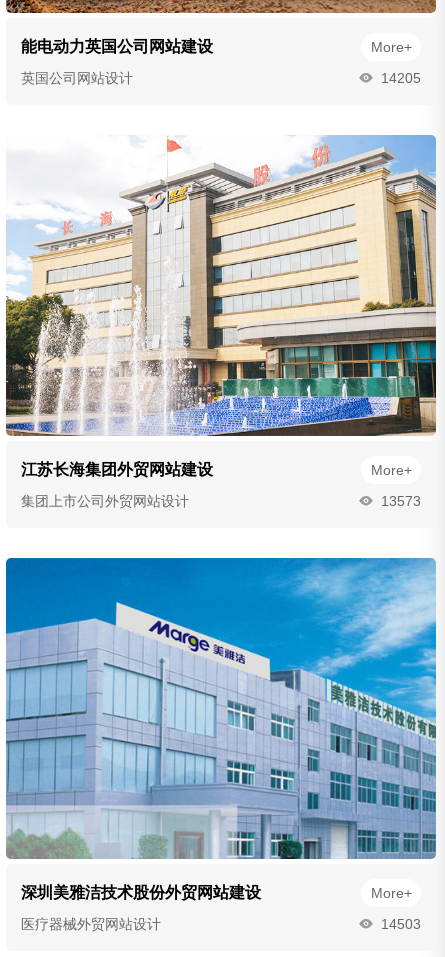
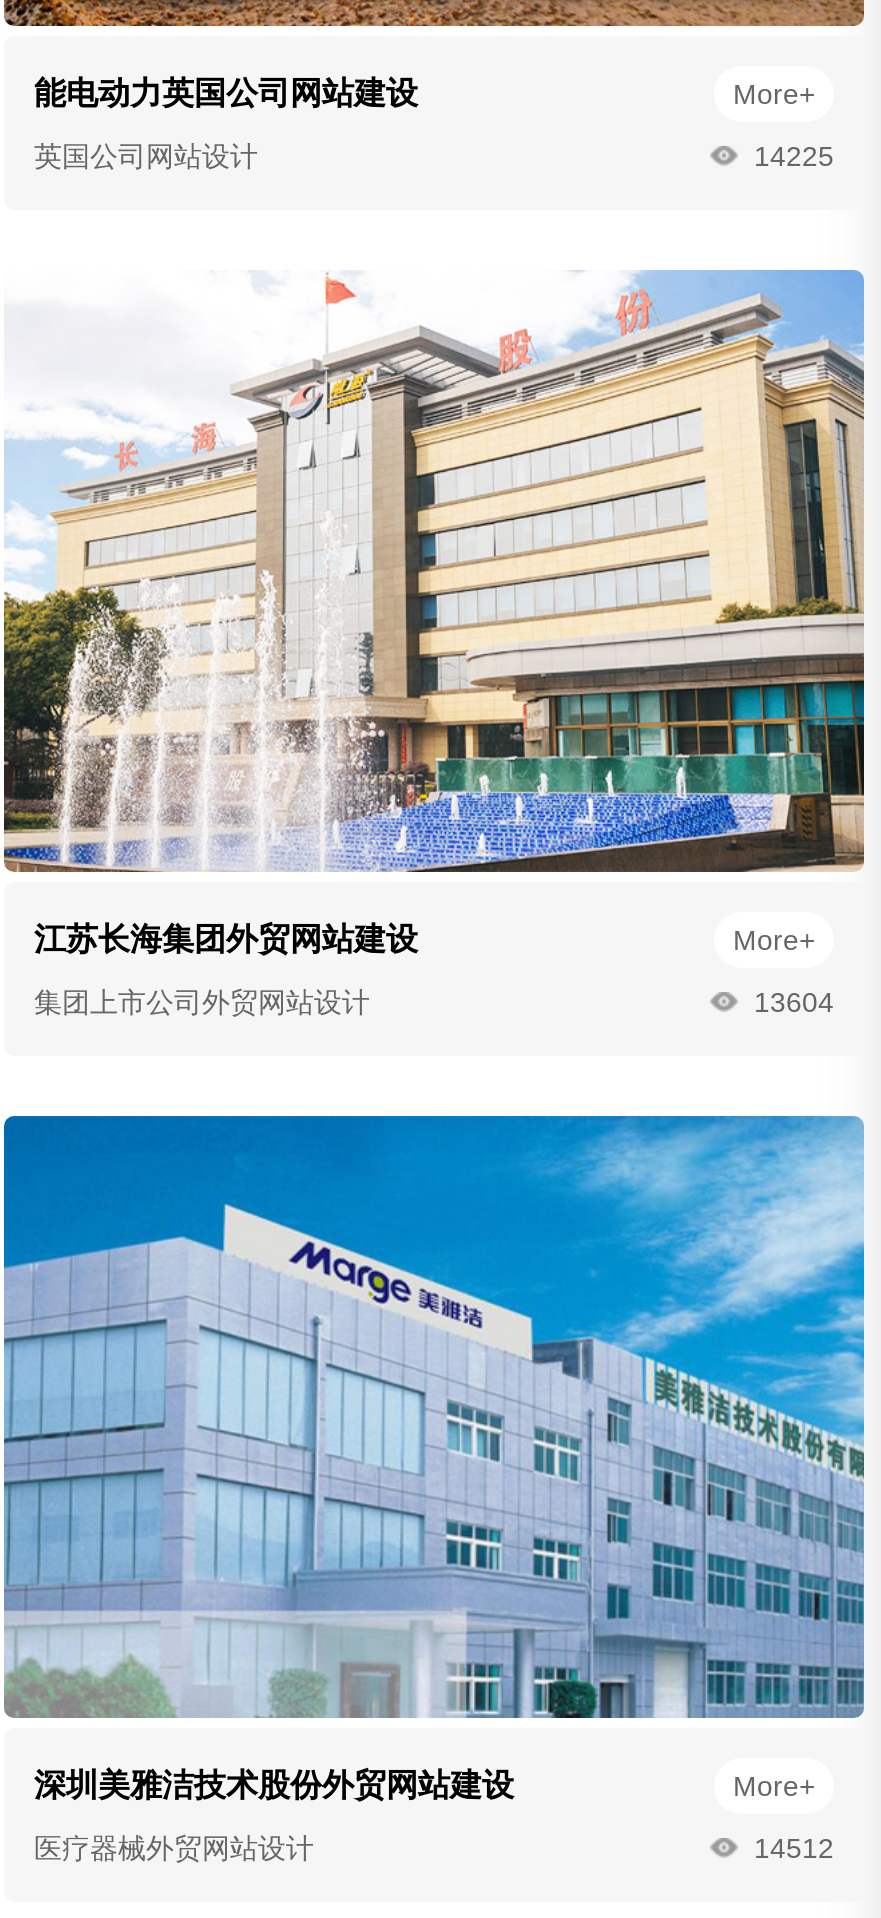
[373,70,421,86] 14205 -> [738,140,834,172] 14225
[373,493,421,509] 13573 -> [738,986,834,1018] 13604
[373,916,421,932] 14503 -> [738,1832,834,1864] 14512

